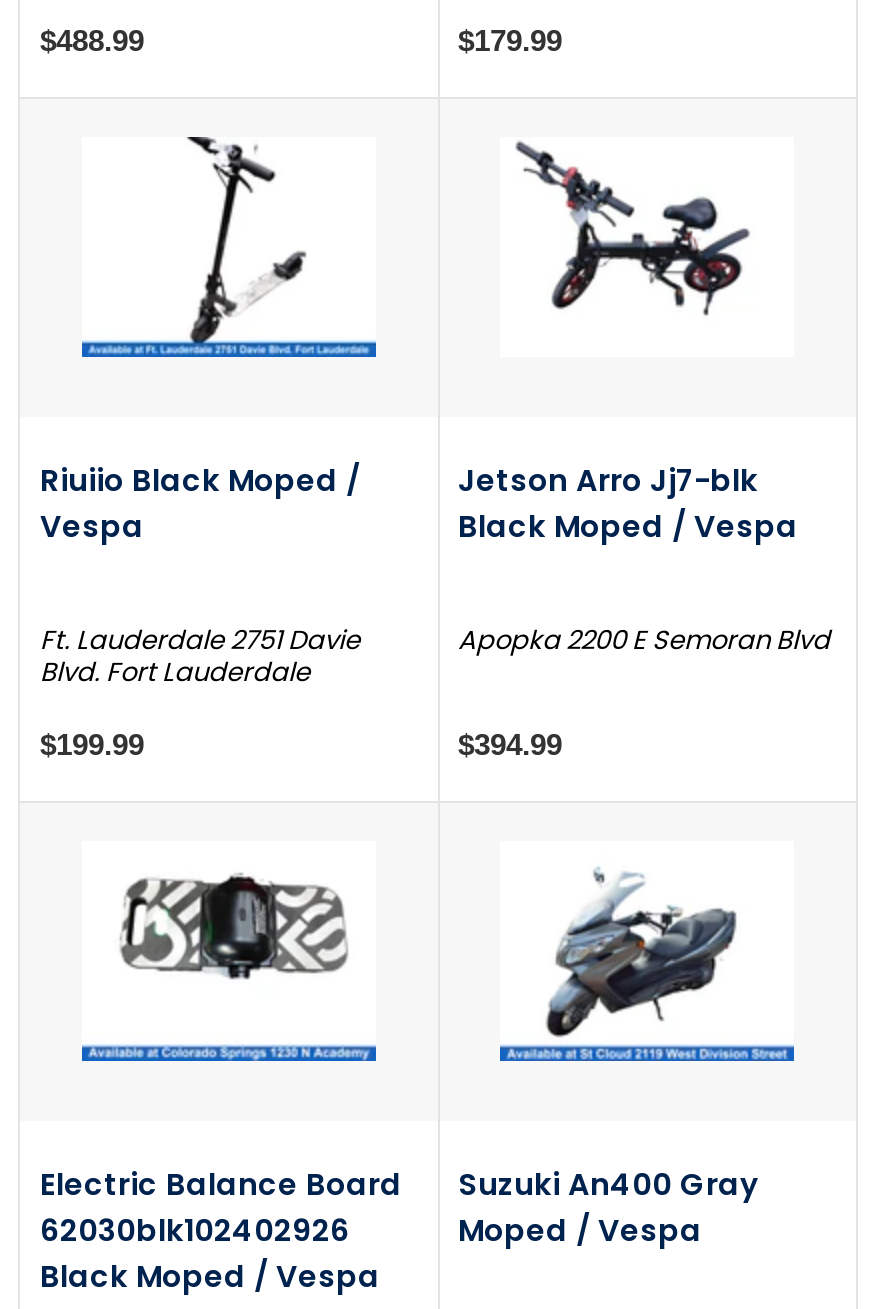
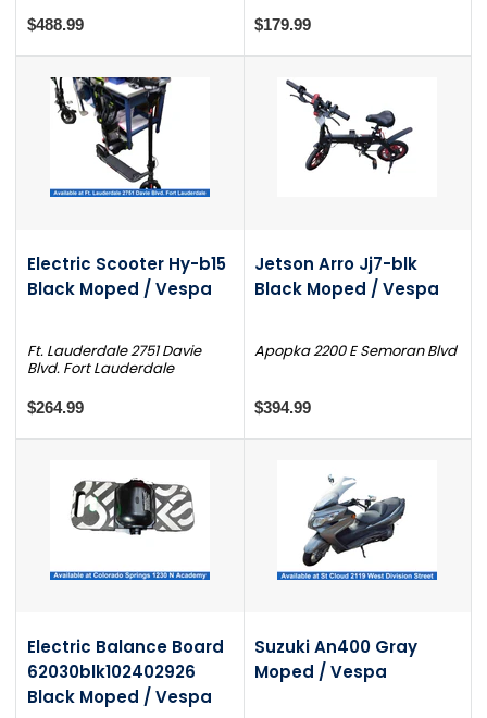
[84,135,308,345] [image] -> [50,76,172,190] [image]
[40,459,360,547] Riuiio Black Moped / | Vespa -> [27,252,226,300] Electric Scooter Hy-b15 | Black Moped / Vespa
[40,726,144,760] $199.99 -> [27,398,84,416] $264.99

